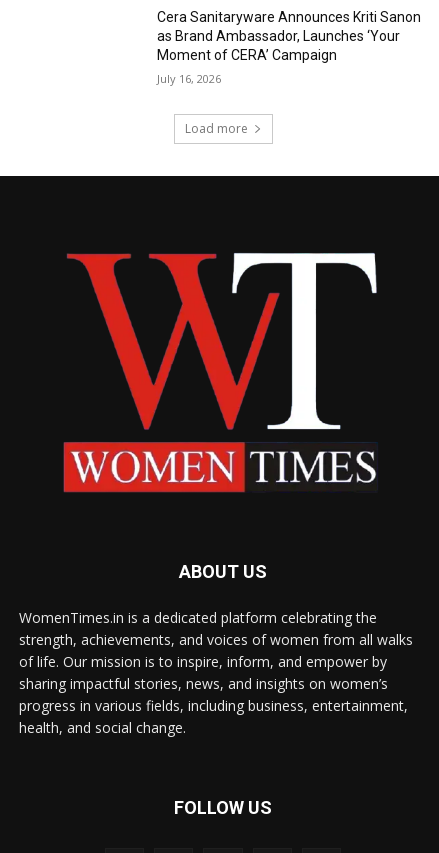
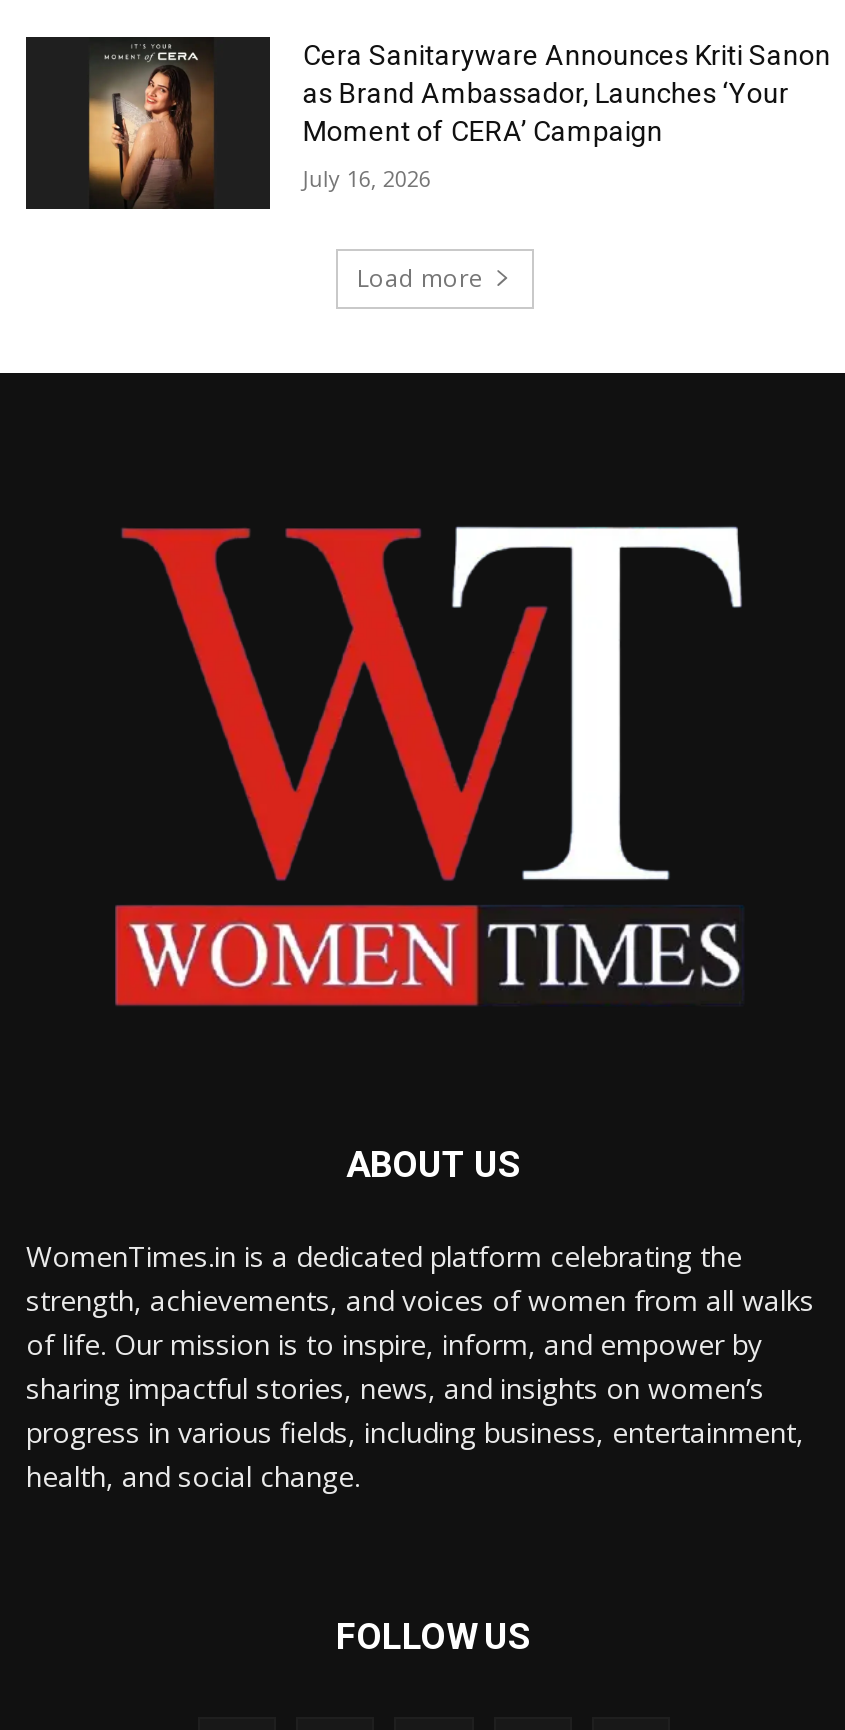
none -> [24,34,272,212] [image]

